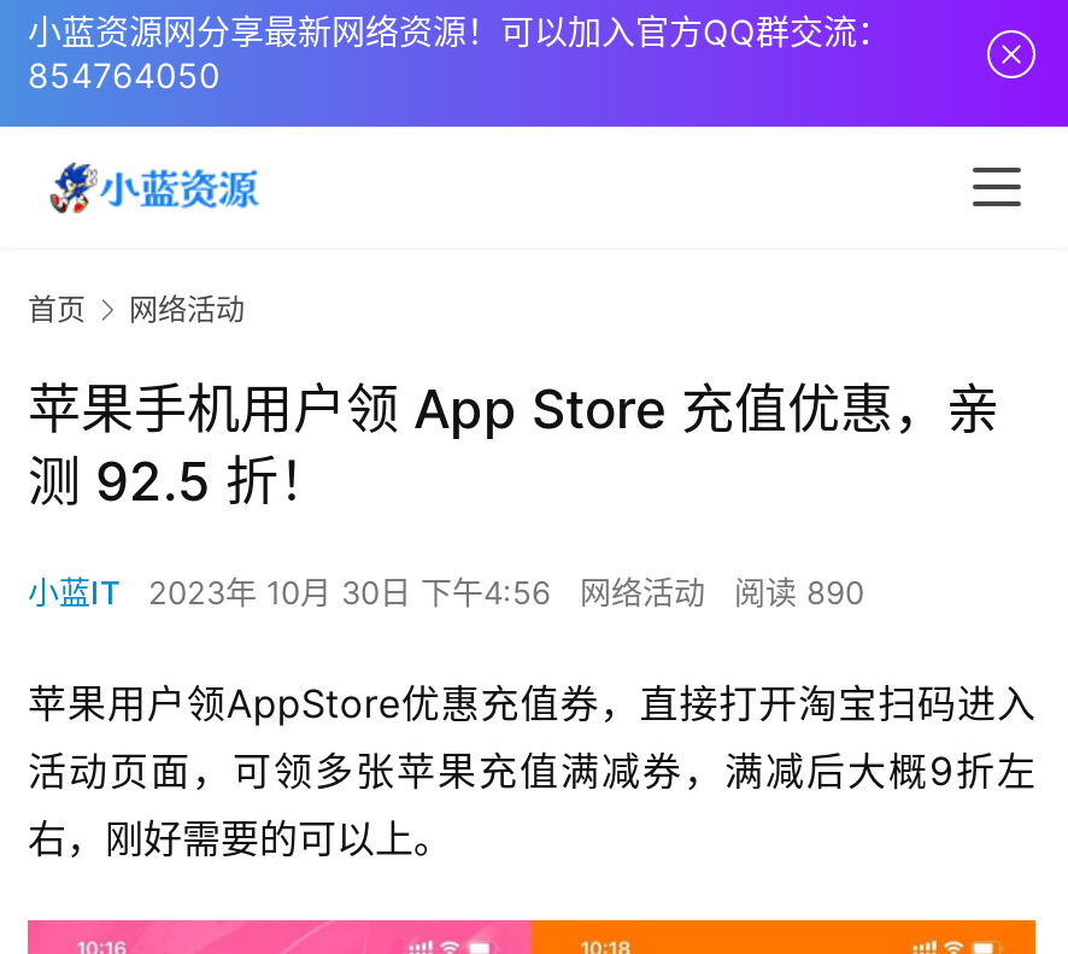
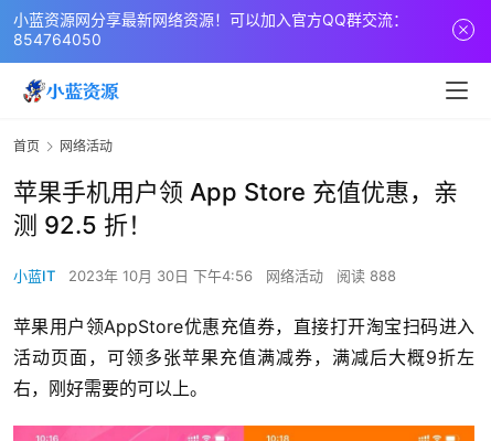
[28,573,864,612] 小蓝IT 2023年 10月 30日 下午4:56 网络活动 阅读 890 -> [13,267,396,285] 小蓝IT 2023年 10月 30日 下午4:56 网络活动 阅读 888

